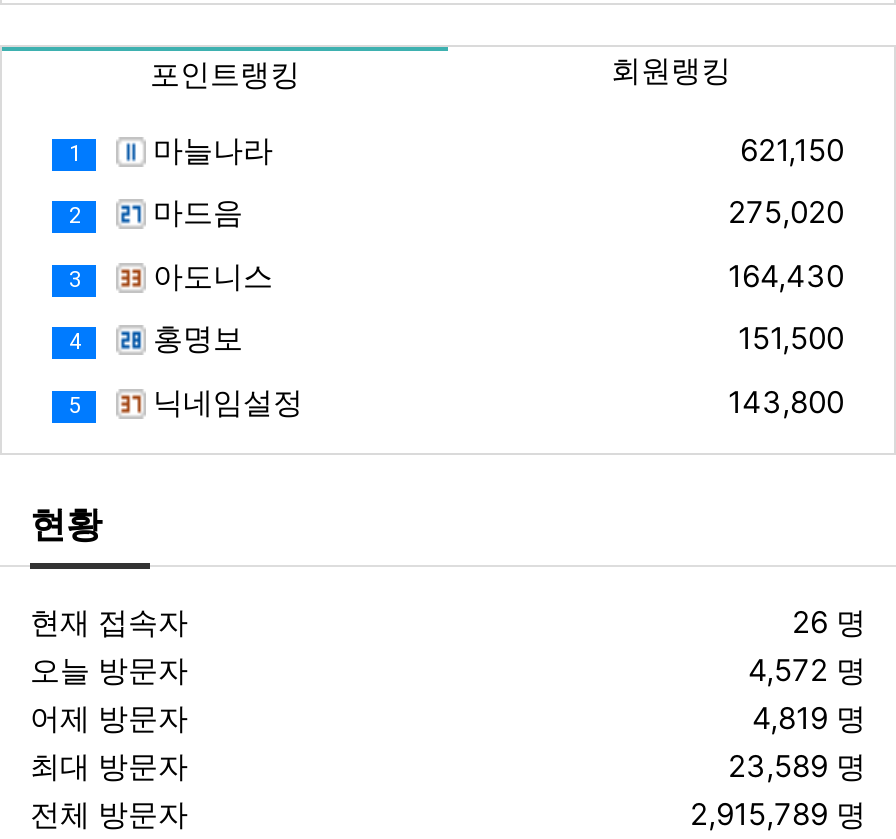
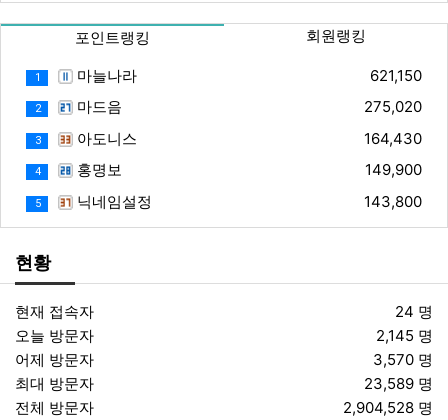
[738,319,844,357] 151,500 -> [365,160,422,179] 149,900
[792,603,866,641] 26 명 -> [395,302,433,321] 24 명
[748,651,866,689] 4,572 명 -> [376,326,433,345] 2,145 명
[752,699,866,737] 4,819 명 -> [373,350,433,369] 3,570 명
[690,795,866,833] 2,915,789 명 -> [343,398,433,417] 2,904,528 명

